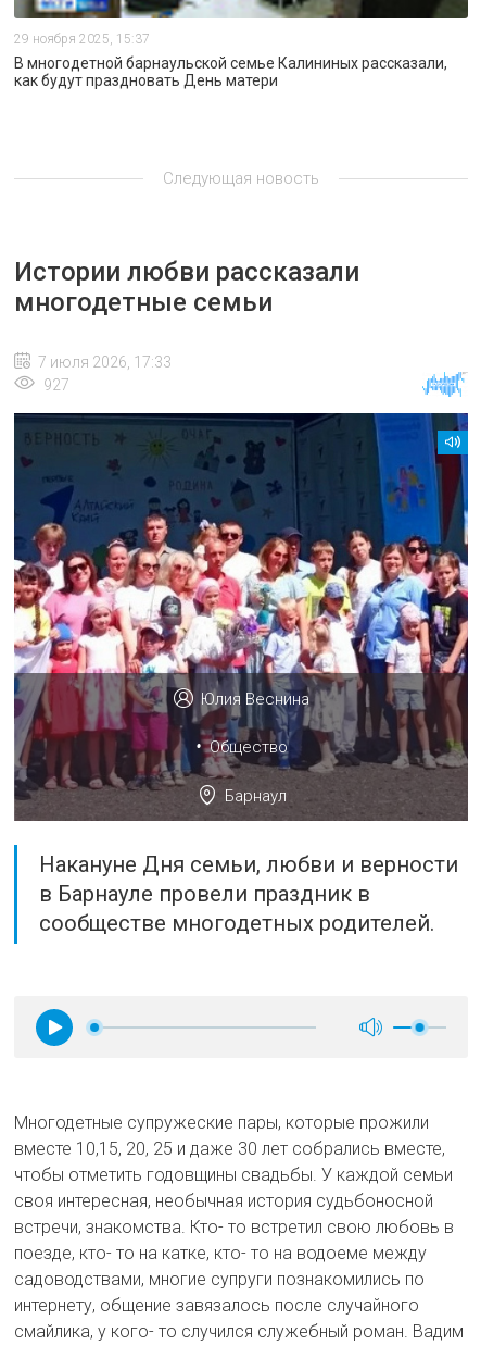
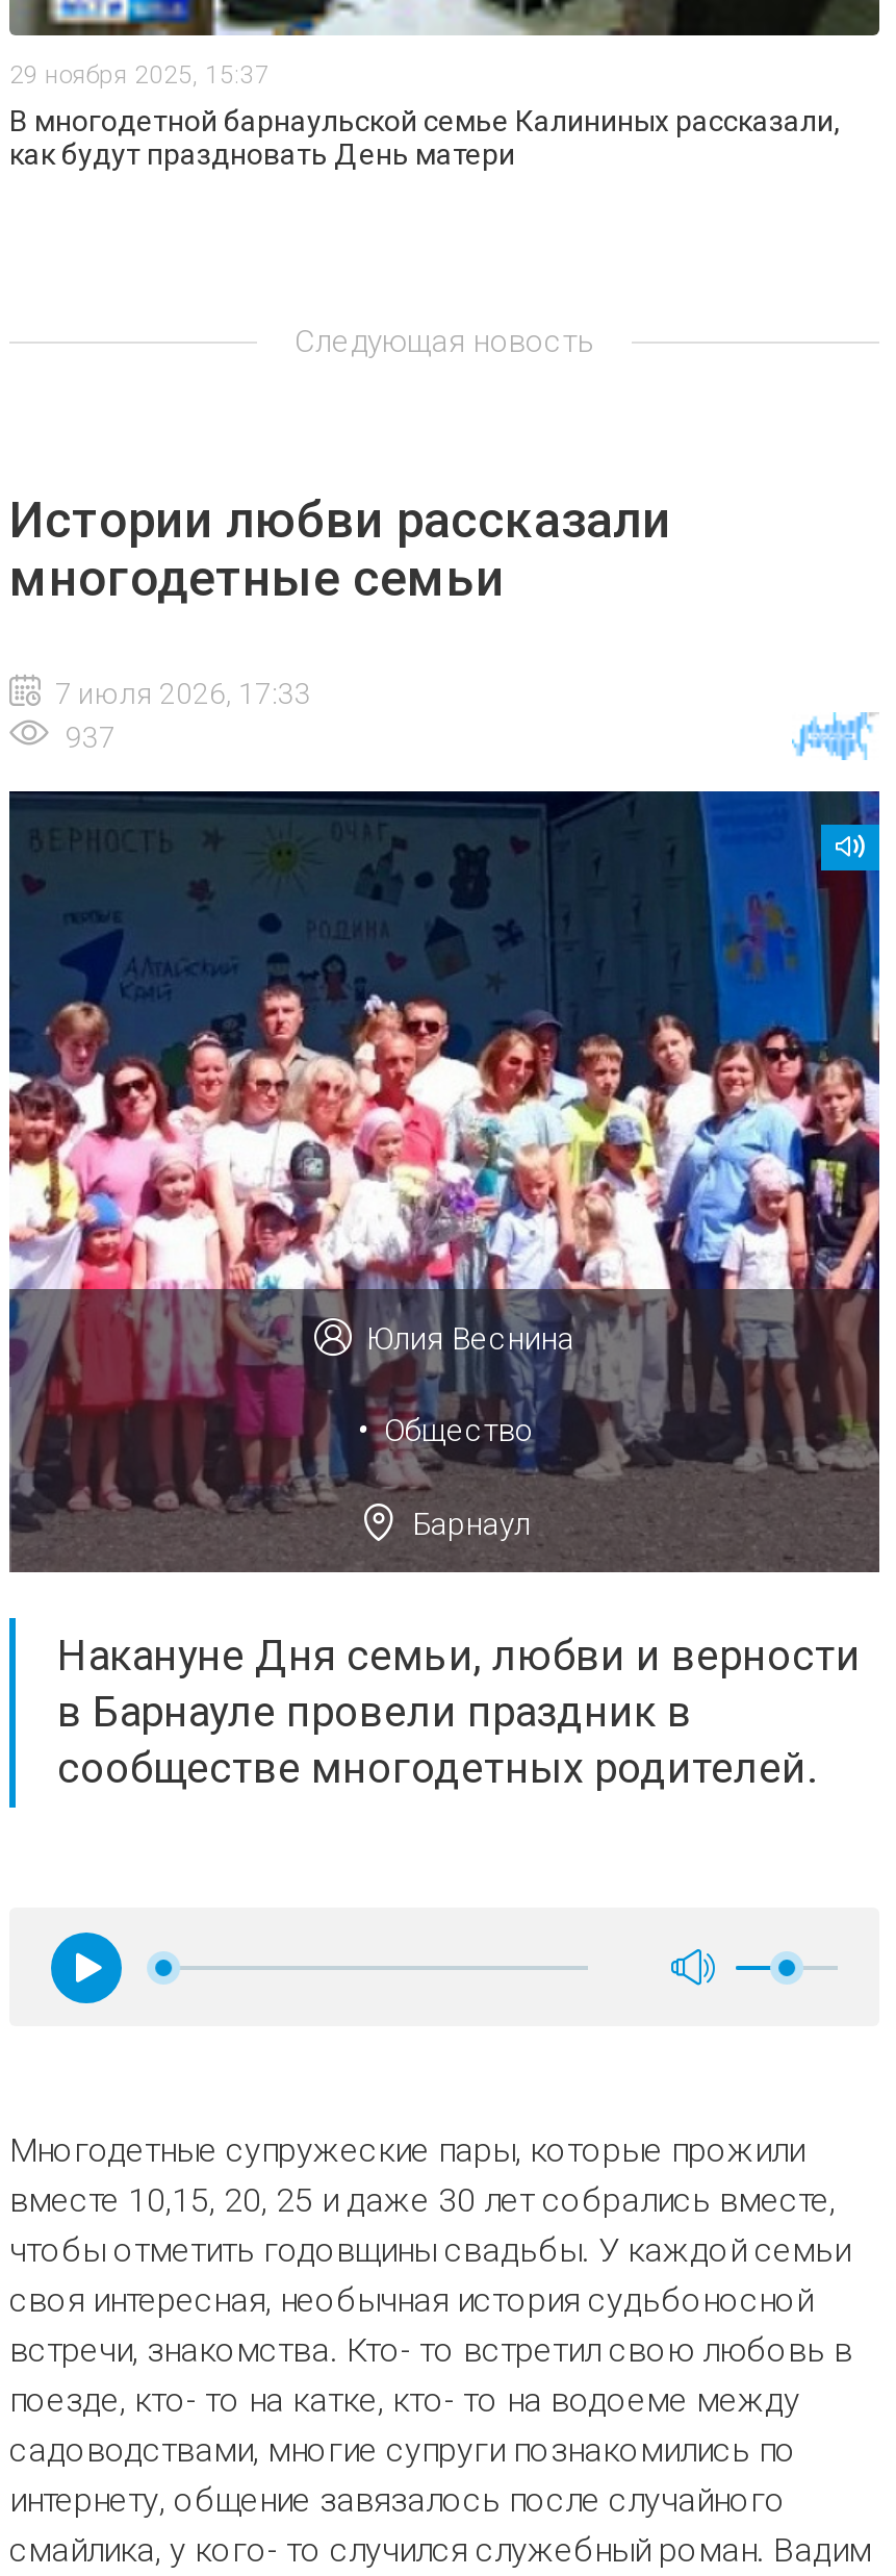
[40,377,69,394] 927 -> [59,721,116,755] 937

